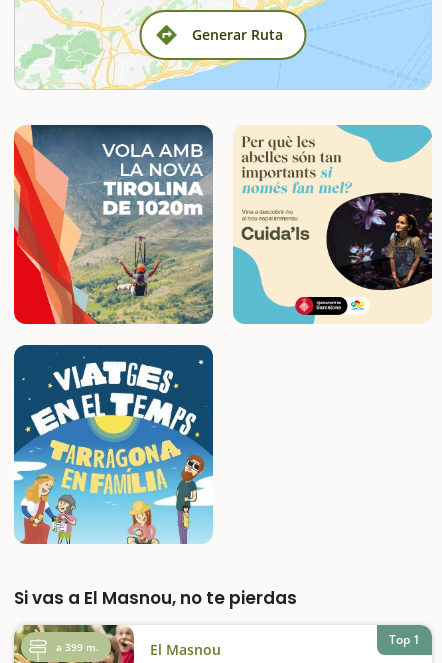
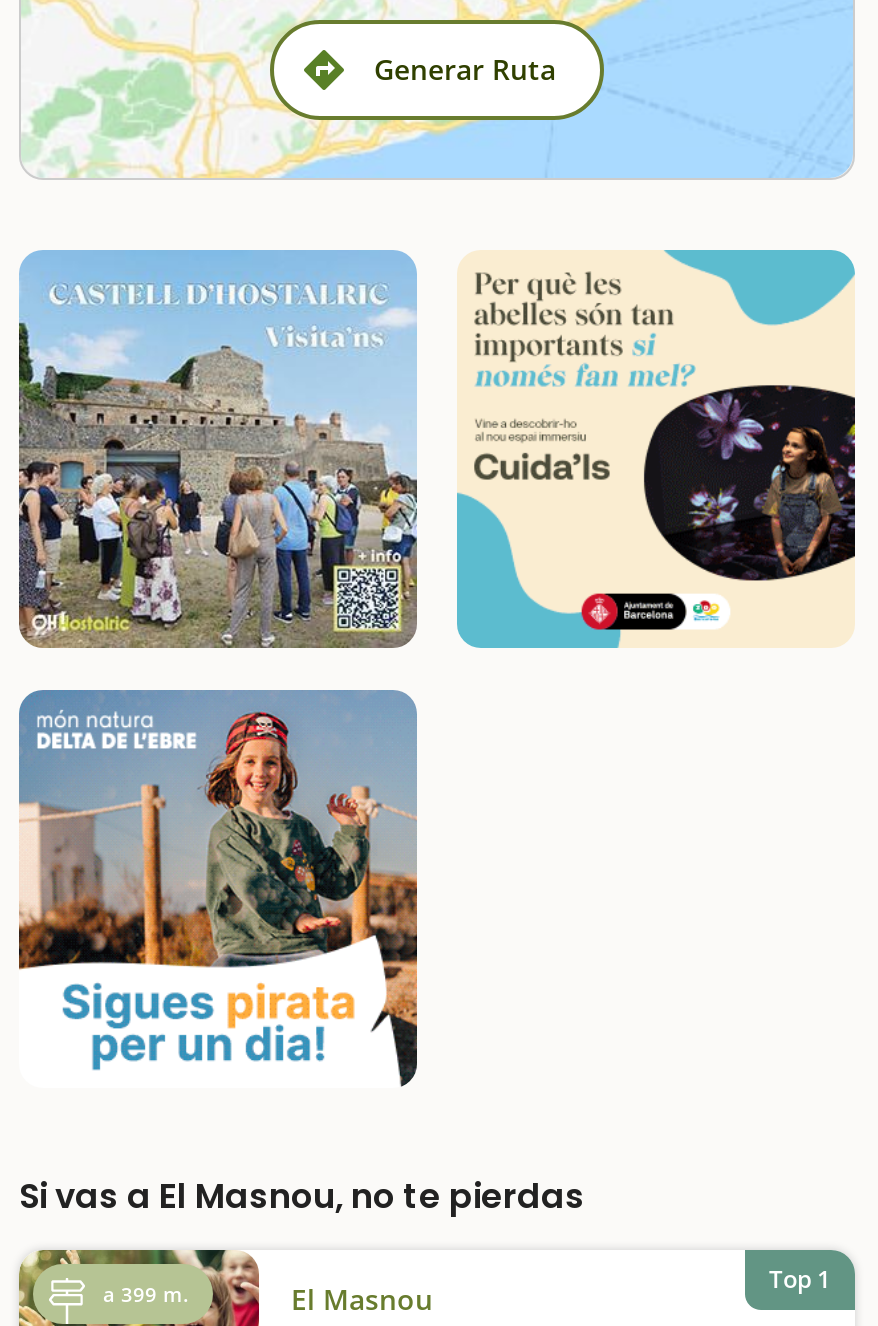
[13,124,214,325] [image] -> [17,248,417,650] [image]
[13,345,214,545] [image] -> [17,690,419,1088] [image]

